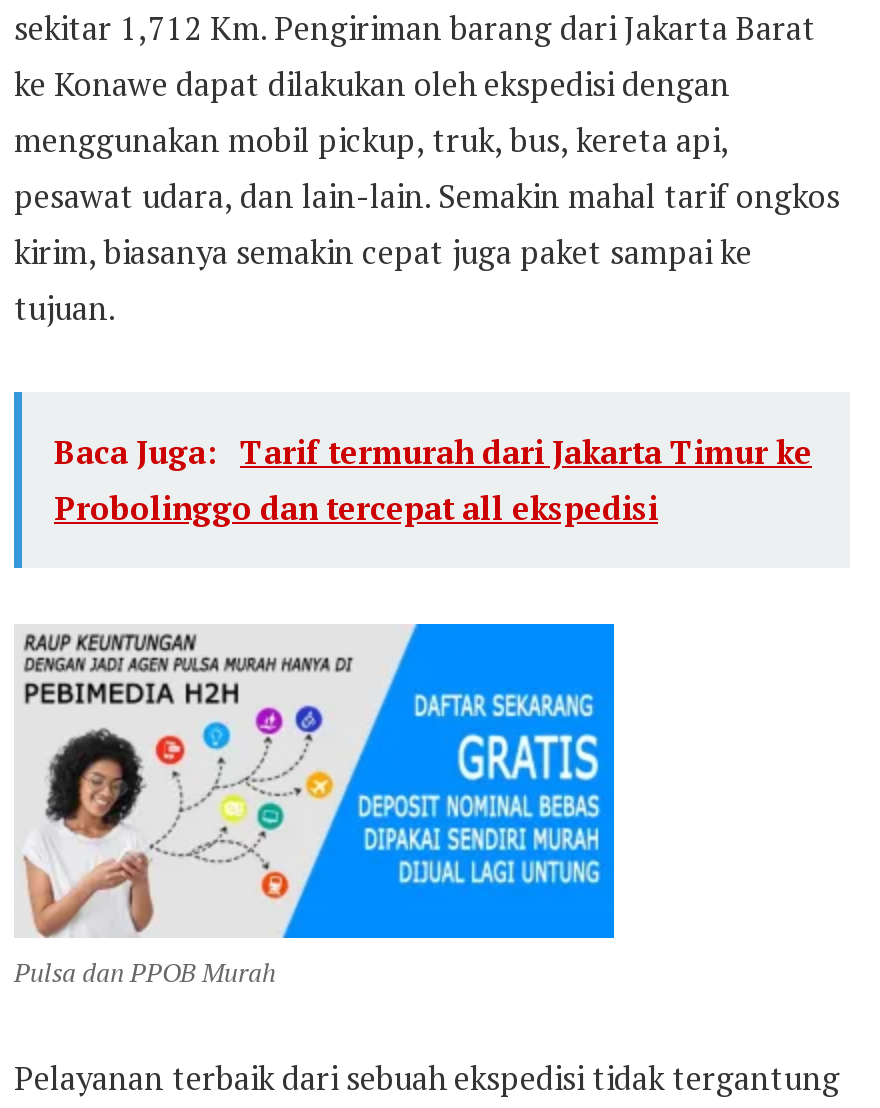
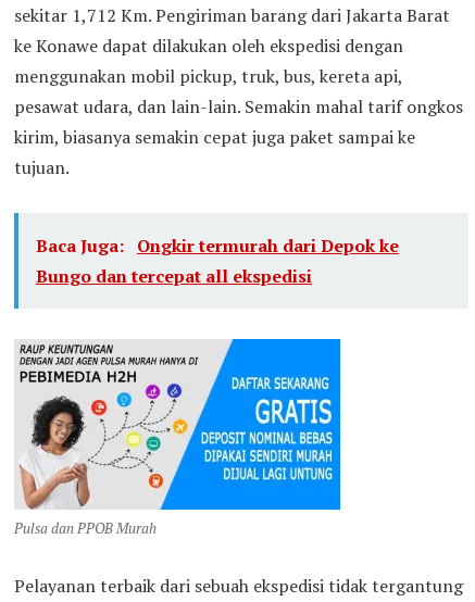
[54,430,812,530] Baca Juga: Tarif termurah dari Jakarta Timur ke | Probolinggo dan tercepat all ekspedisi -> [36,234,399,288] Baca Juga: Ongkir termurah dari Depok ke | Bungo dan tercepat all ekspedisi

